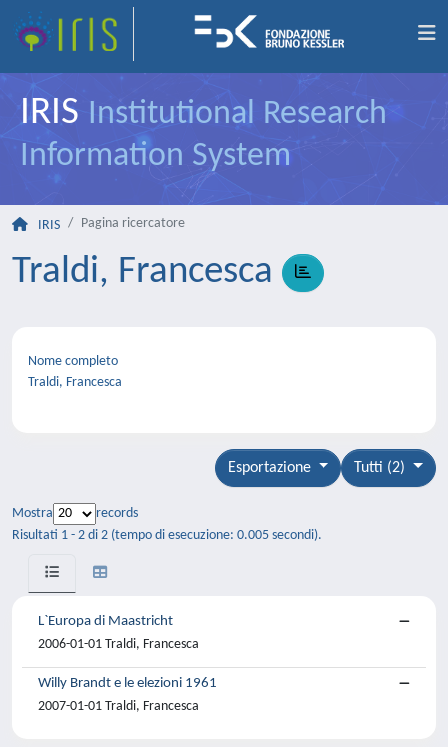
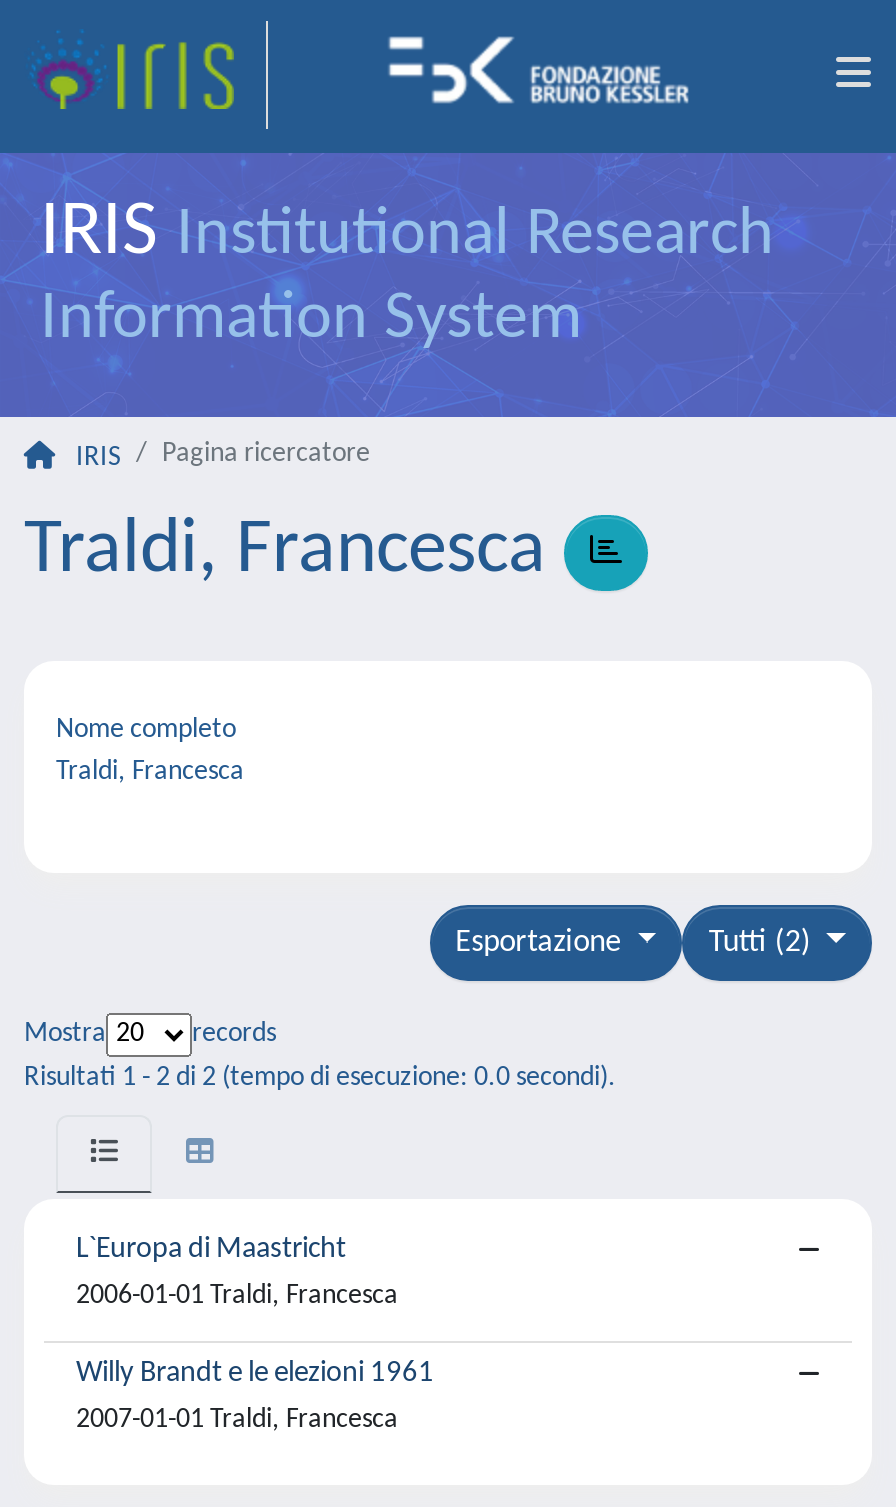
[12,528,322,543] Risultati 1 - 2 di 2 (tempo di esecuzione: 0.005 secondi). -> [24,1063,616,1093] Risultati 1 - 2 di 2 (tempo di esecuzione: 0.0 secondi).

